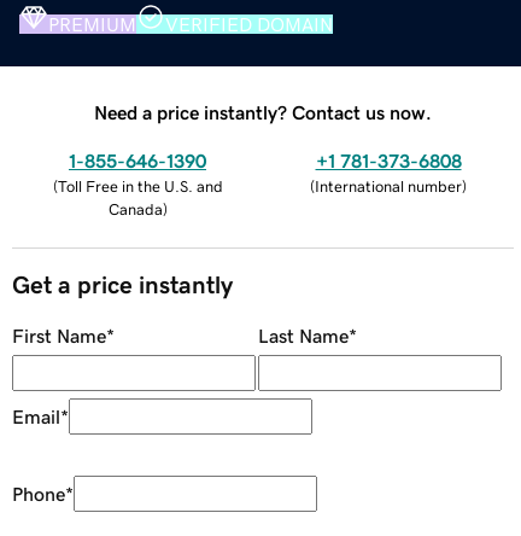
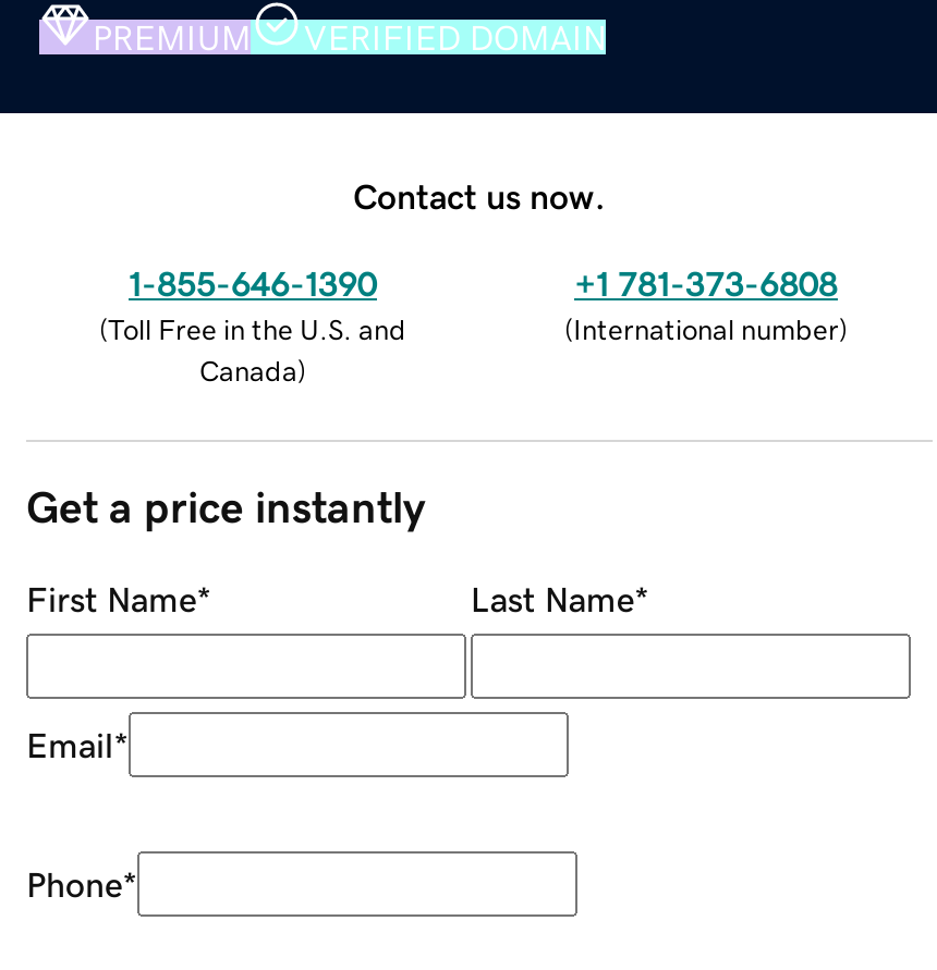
[94,102,432,121] Need a price instantly? Contact us now. -> [353,178,606,213] Contact us now.

